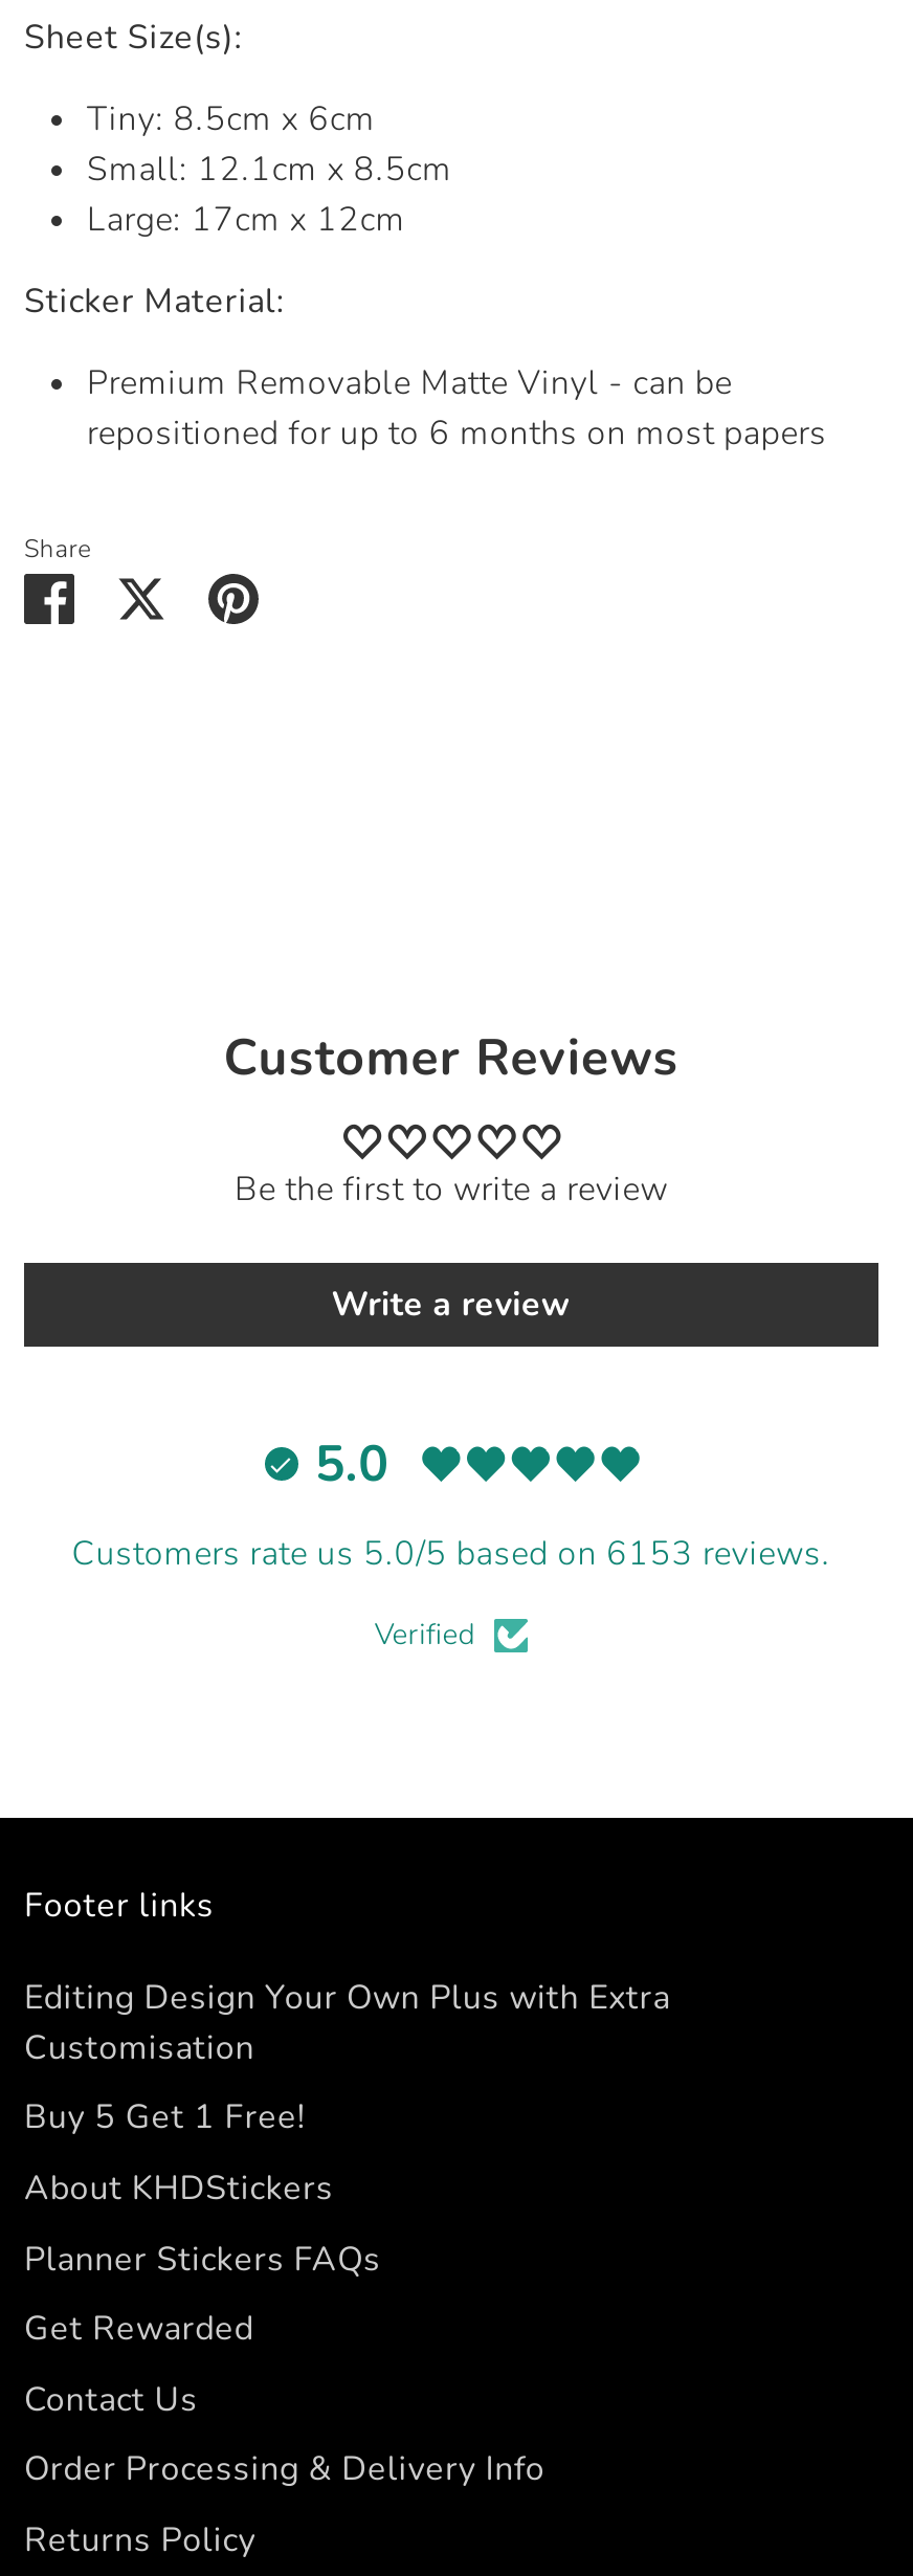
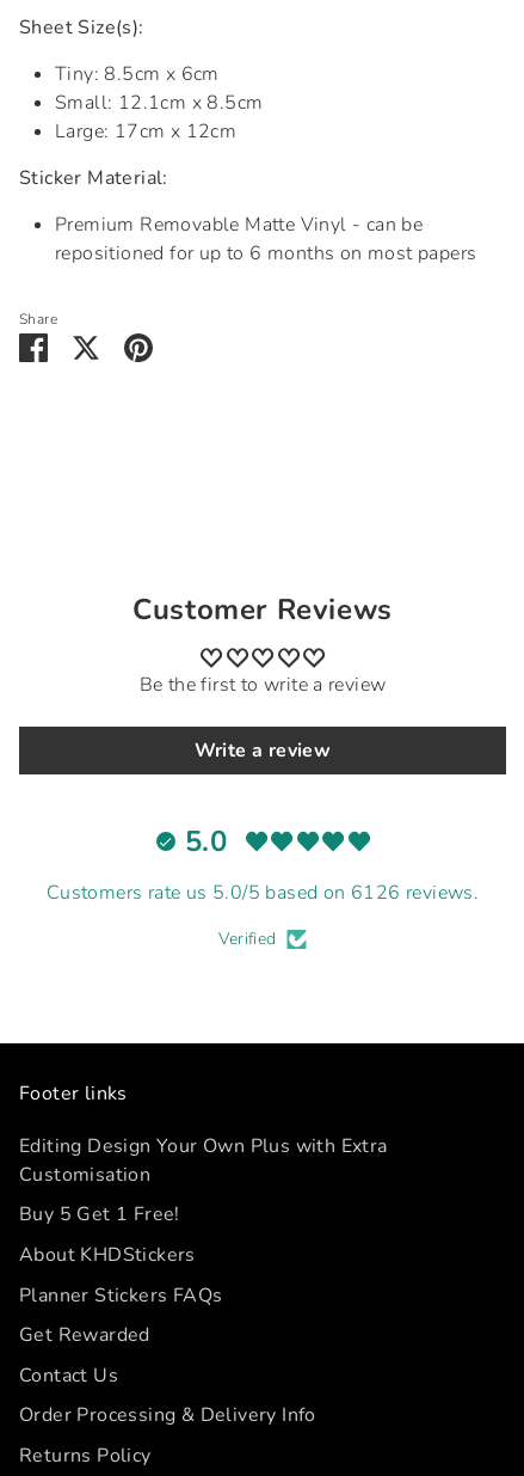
[72,1531,831,1577] Customers rate us 5.0/5 based on 6153 reviews. -> [46,880,479,906] Customers rate us 5.0/5 based on 6126 reviews.

